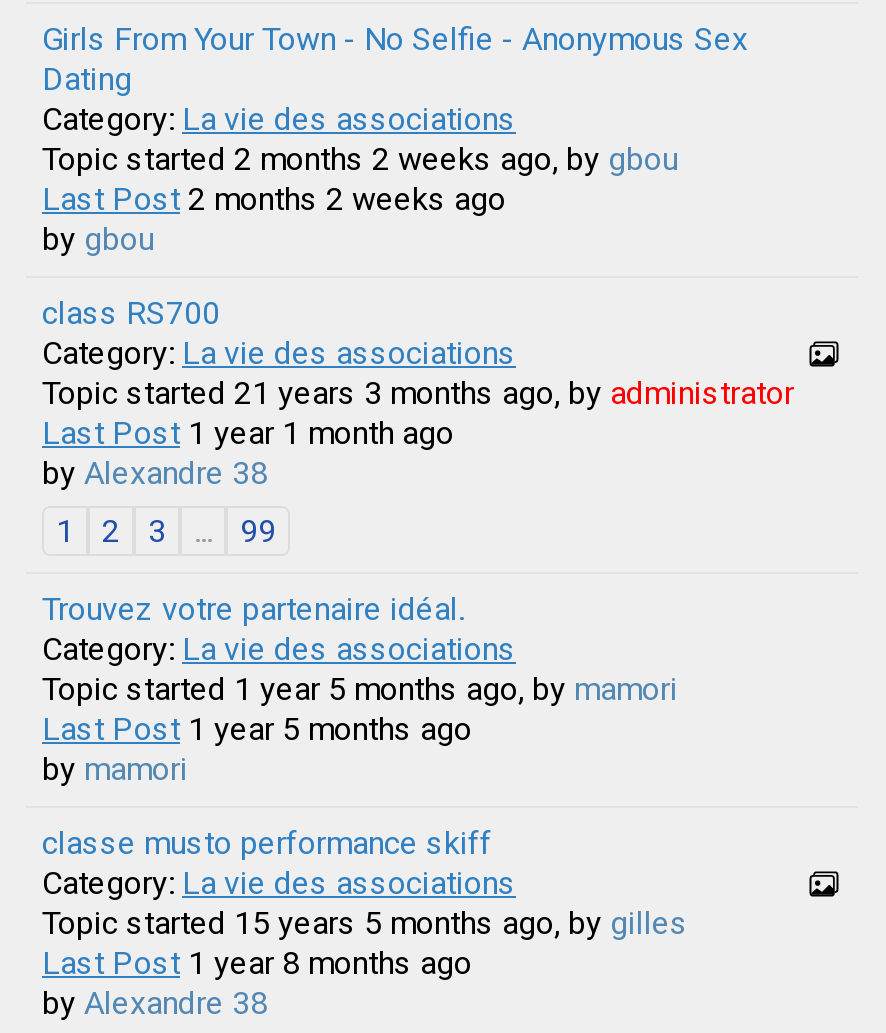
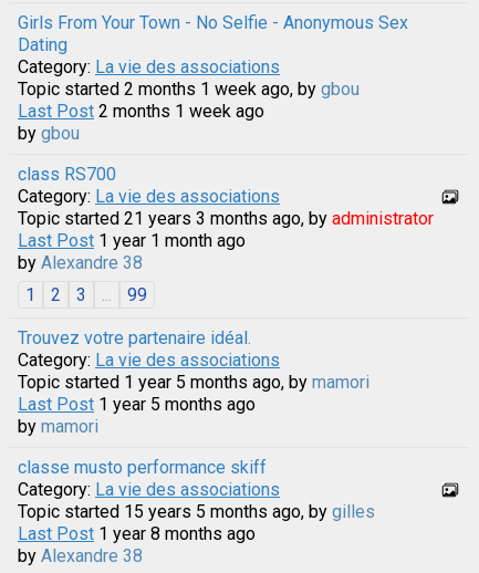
[42,139,678,177] Topic started 2 months 2 weeks ago, by gbou -> [18,78,360,99] Topic started 2 months 1 week ago, by gbou
[42,179,506,217] Last Post 2 months 2 weeks ago -> [18,100,264,121] Last Post 2 months 1 week ago

